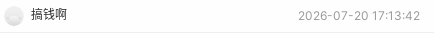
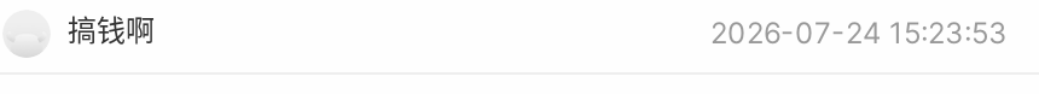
[298,8,420,23] 2026-07-20 17:13:42 -> [710,14,1008,50] 2026-07-24 15:23:53

